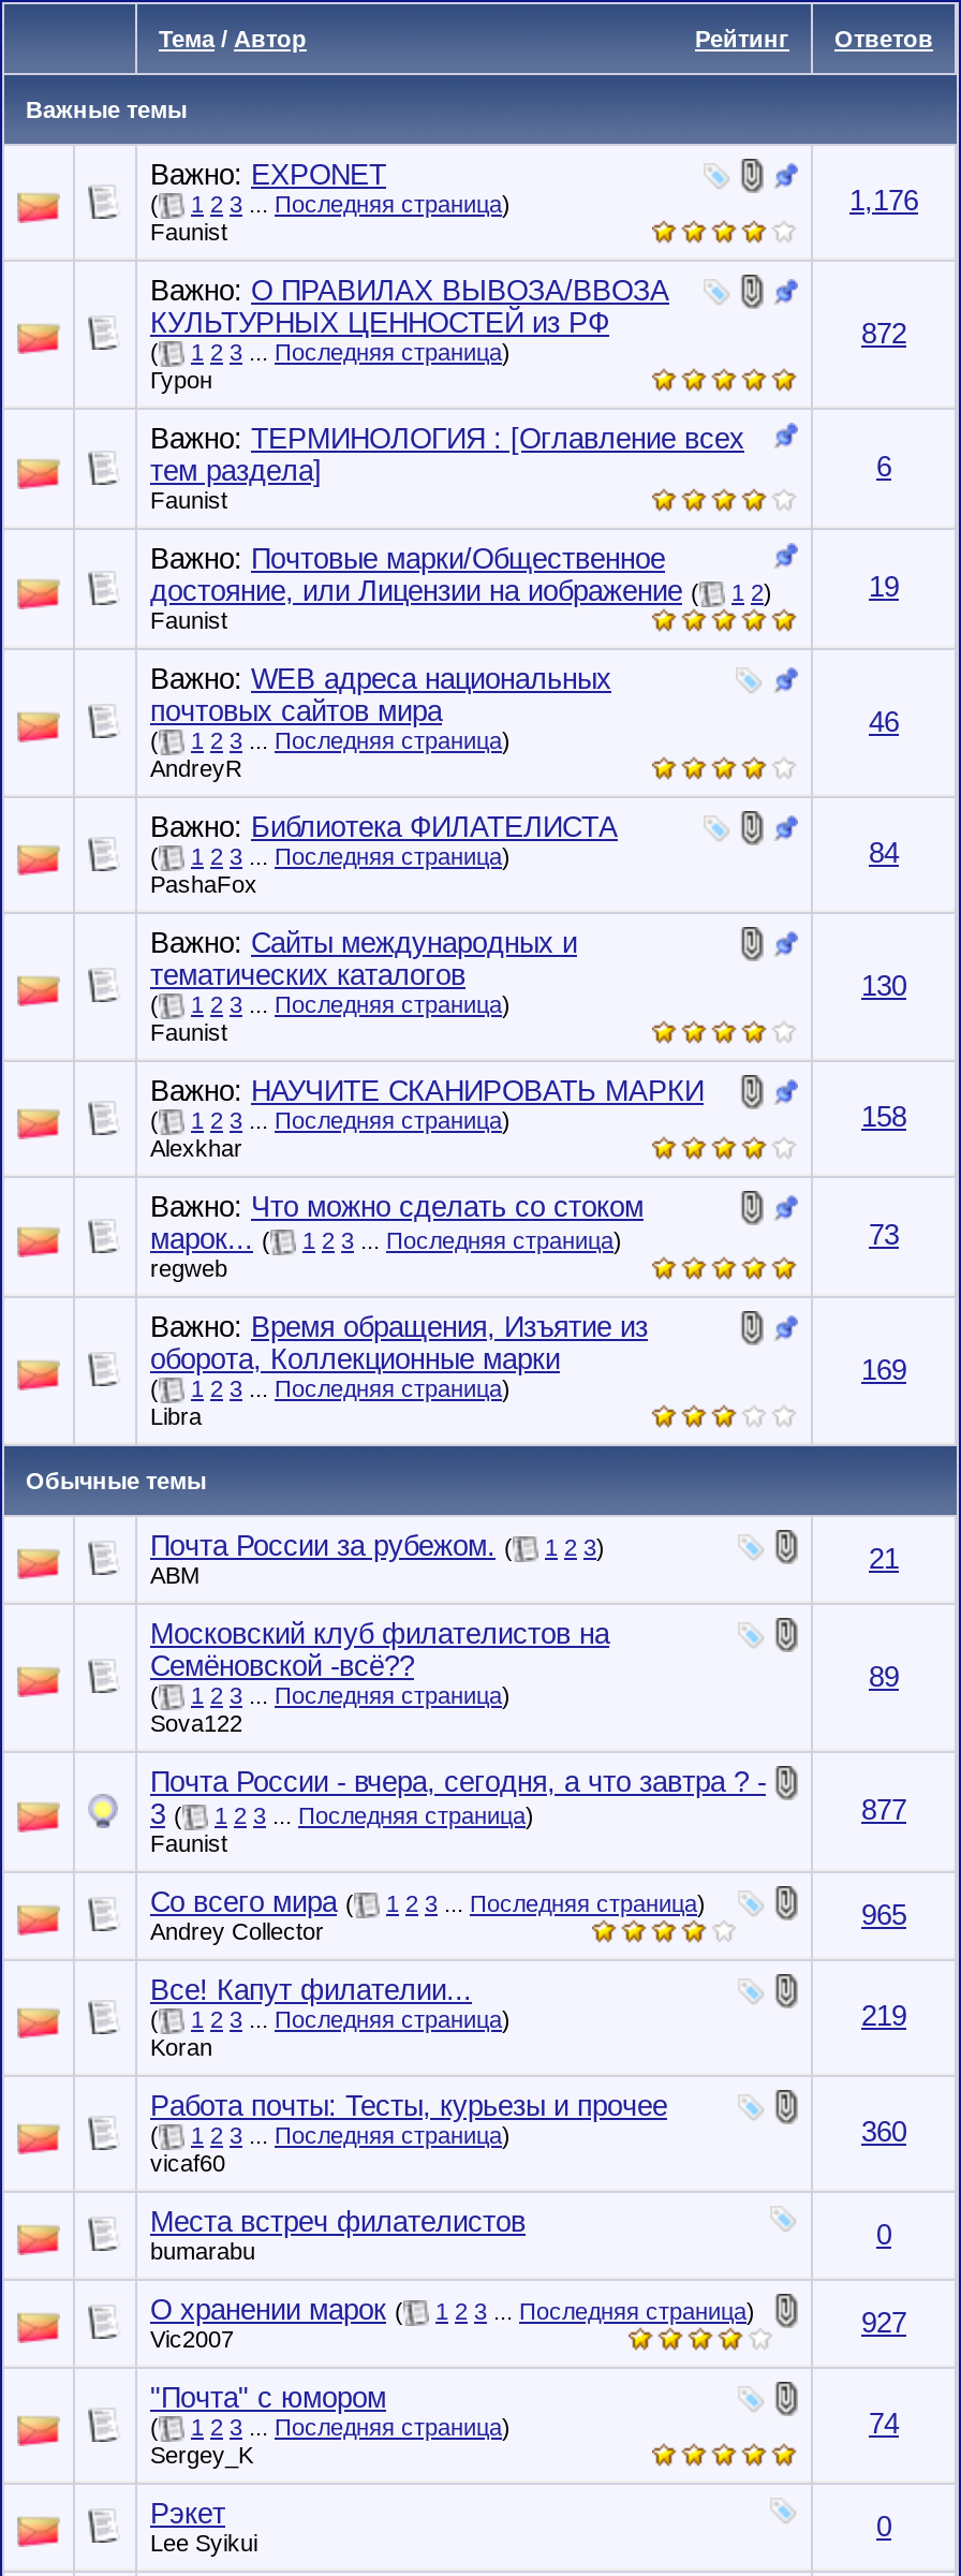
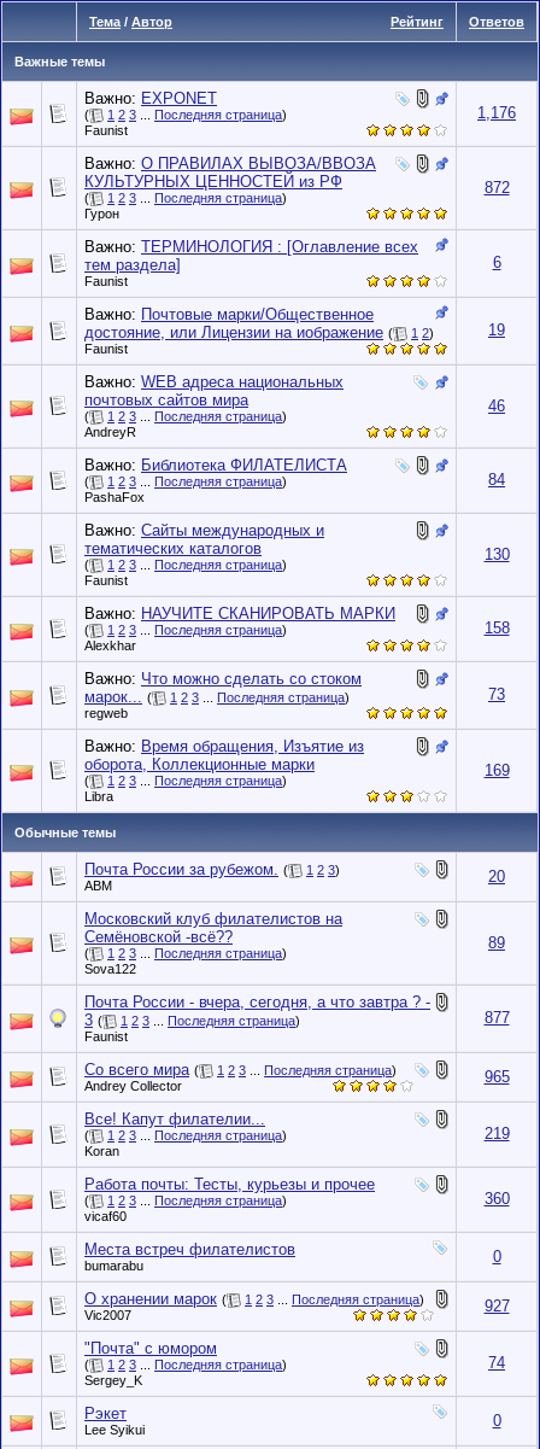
[869,1543,899,1575] 21 -> [488,867,505,886] 20

